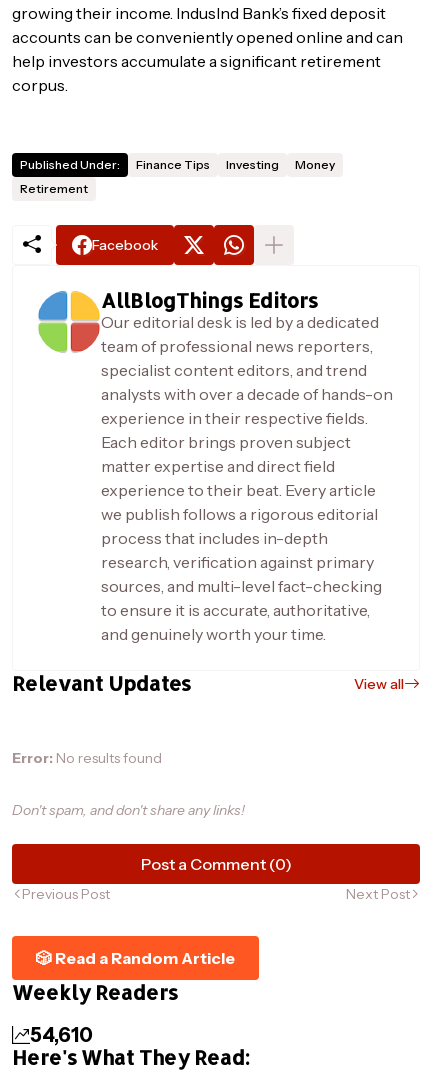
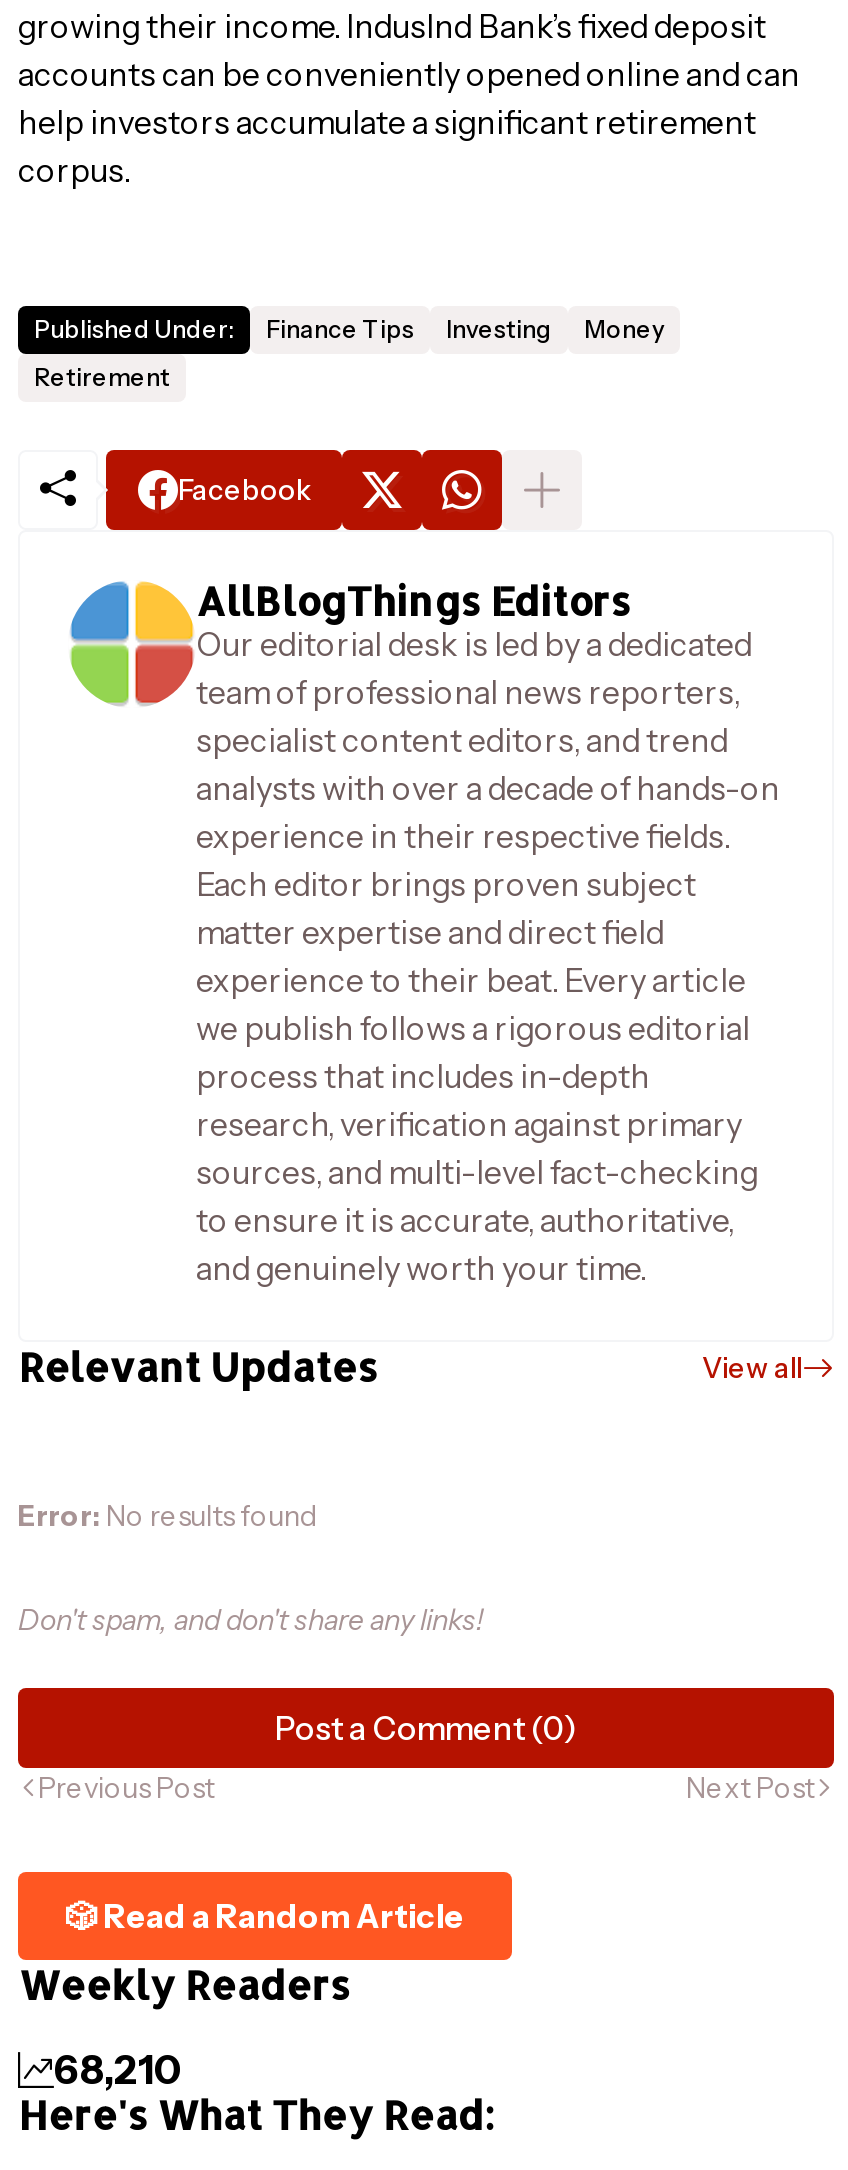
[30,1023,93,1047] 54,610 -> [54,2046,182,2094] 68,210

